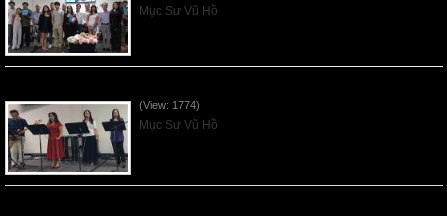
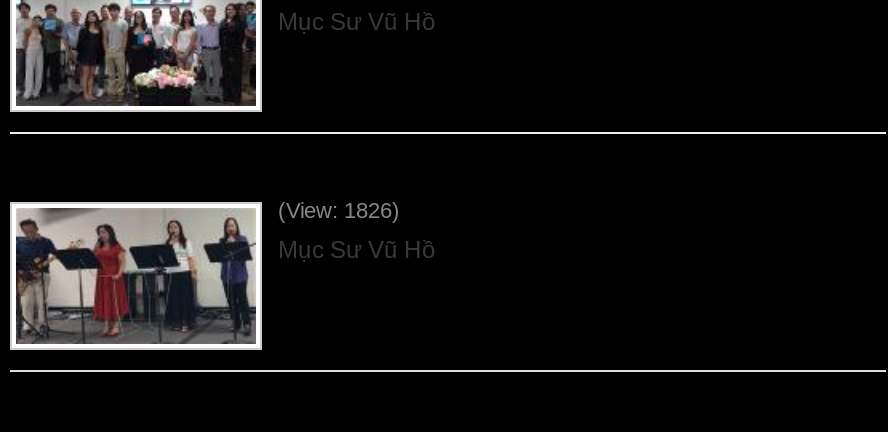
[139,99,200,111] (View: 1774) -> [278,198,400,222] (View: 1826)

